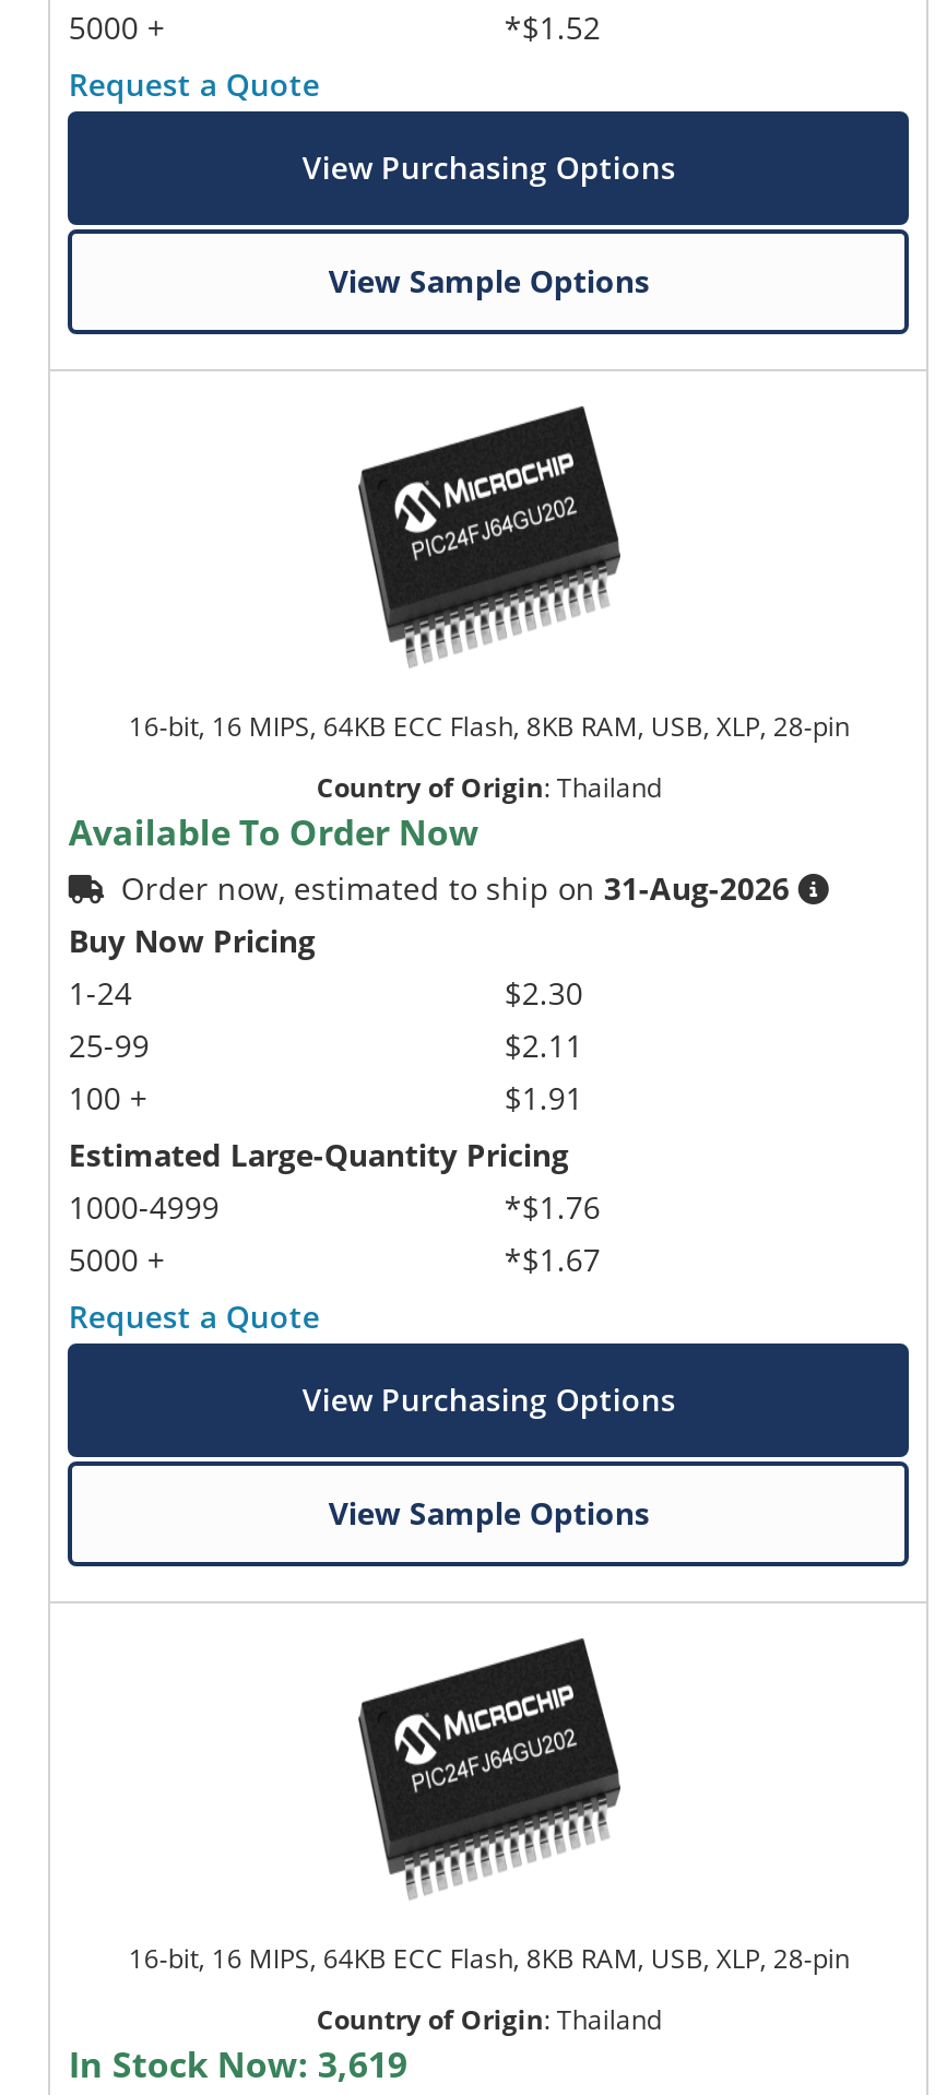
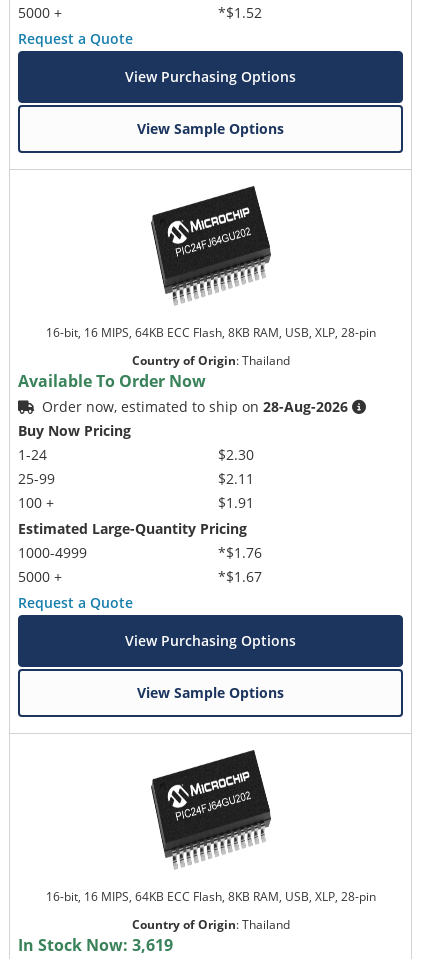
[121,867,790,908] Order now, estimated to ship on 31-Aug-2026 -> [42,397,348,416] Order now, estimated to ship on 28-Aug-2026

